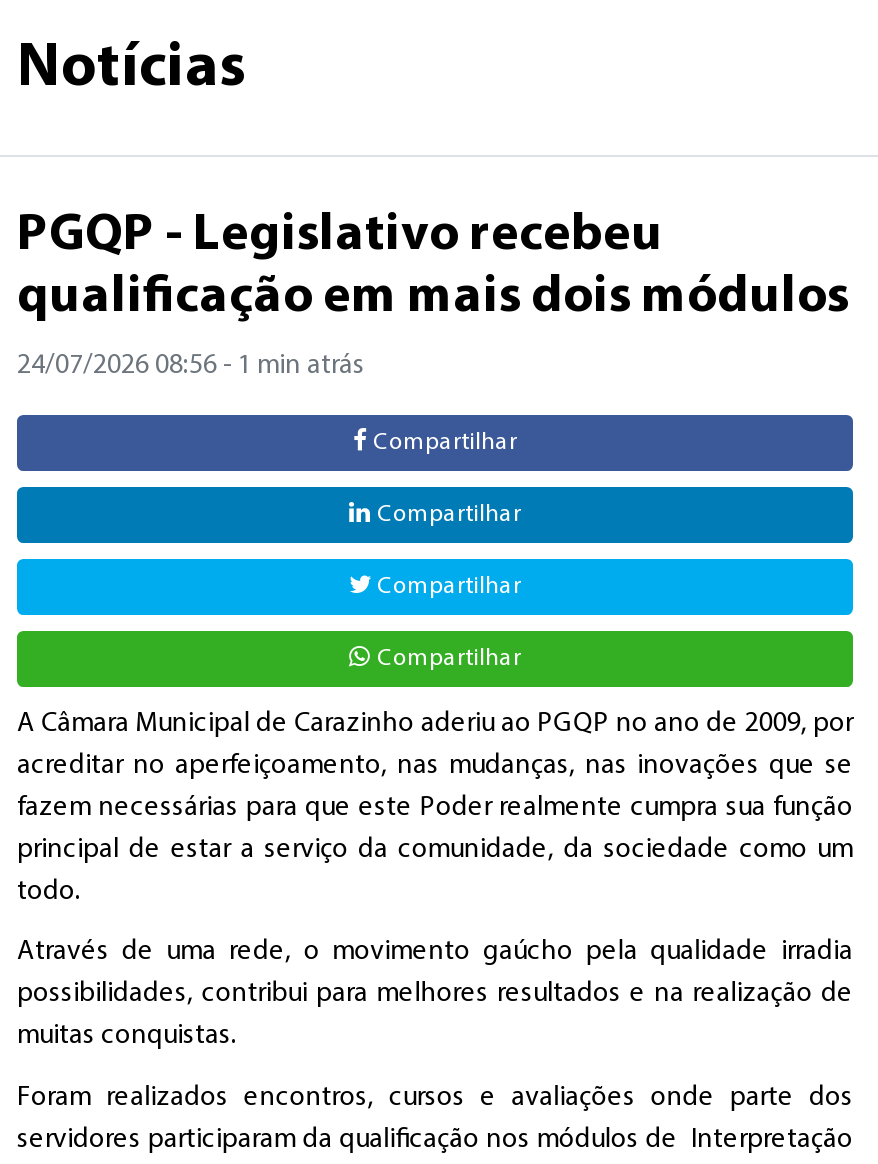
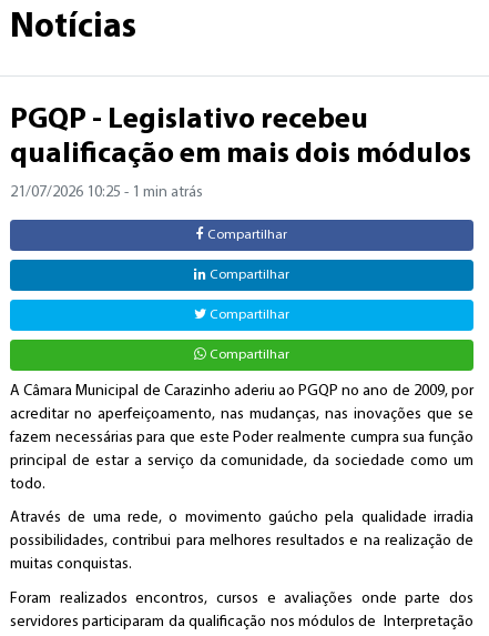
[17,351,365,381] 24/07/2026 08:56 - 1 min atrás -> [10,184,203,201] 21/07/2026 10:25 - 1 min atrás

